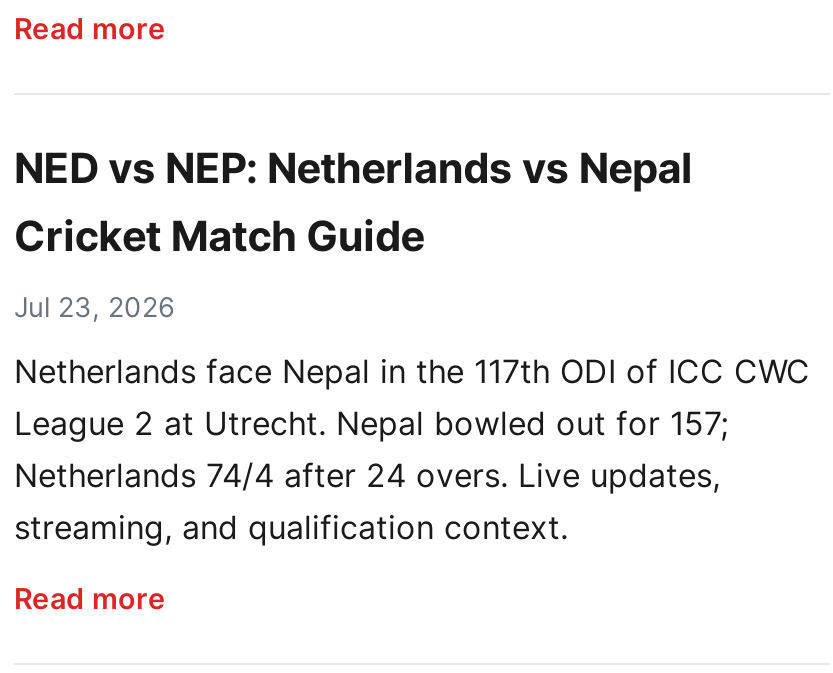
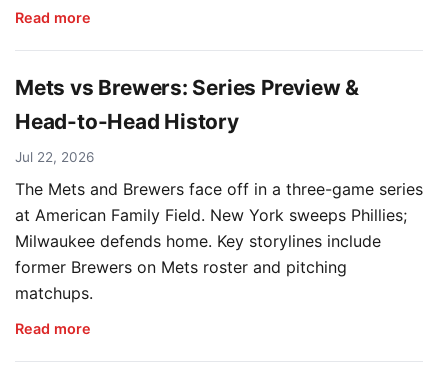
[14,144,693,262] NED vs NEP: Netherlands vs Nepal | Cricket Match Guide -> [15,75,359,134] Mets vs Brewers: Series Preview & | Head-to-Head History
[14,290,174,322] Jul 23, 2026 -> [15,149,94,165] Jul 22, 2026
[14,350,810,546] Netherlands face Nepal in the 117th ODI of ICC CWC | League 2 at Utrecht. Nepal bowled out for 157; | Netherlands 74/4 after 24 overs. Live updates, | streaming, and qualification context. -> [15,179,423,303] The Mets and Brewers face off in a three-game series | at American Family Field. New York sweeps Phillies; | Milwaukee defends home. Key storylines include | former Brewers on Mets roster and pitching | matchups.

